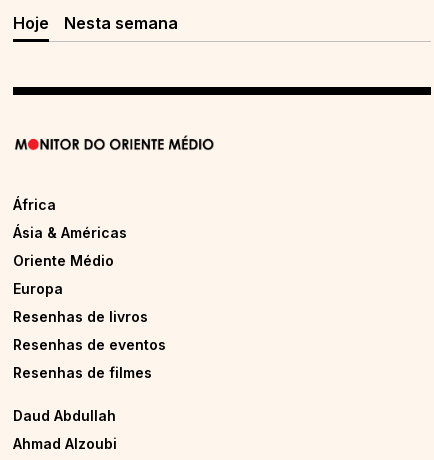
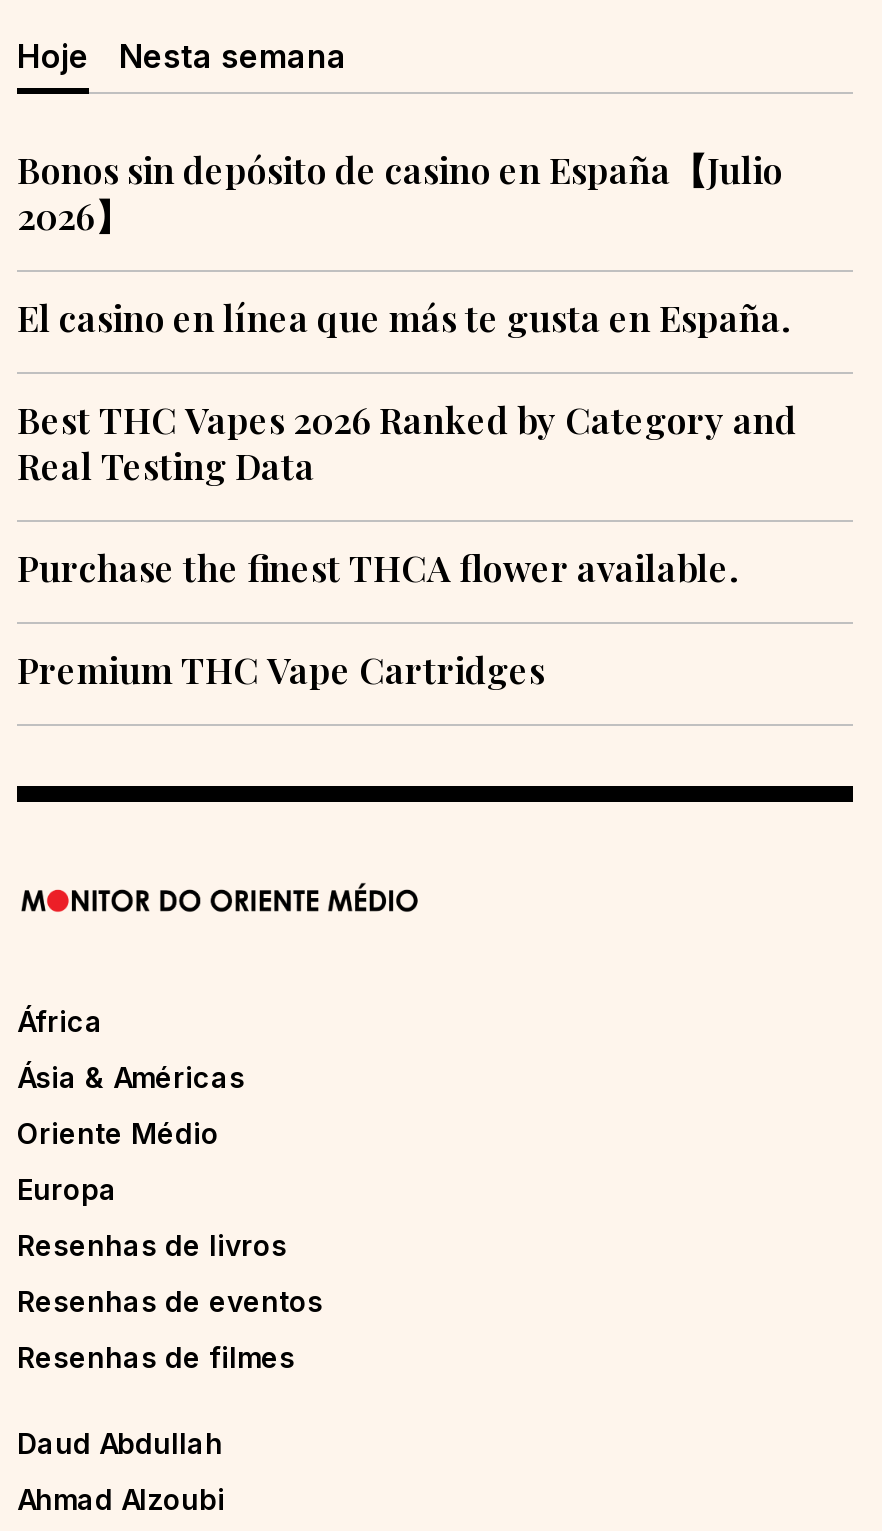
none -> [17,146,797,694] Bonos sin depósito de casino en España【Julio | 2026】 | El casino en línea que más te gusta en España. | Best THC Vapes 2026 Ranked by Category and | Real Testing Data | Purchase the finest THCA flower available. | Premium THC Vape Cartridges

